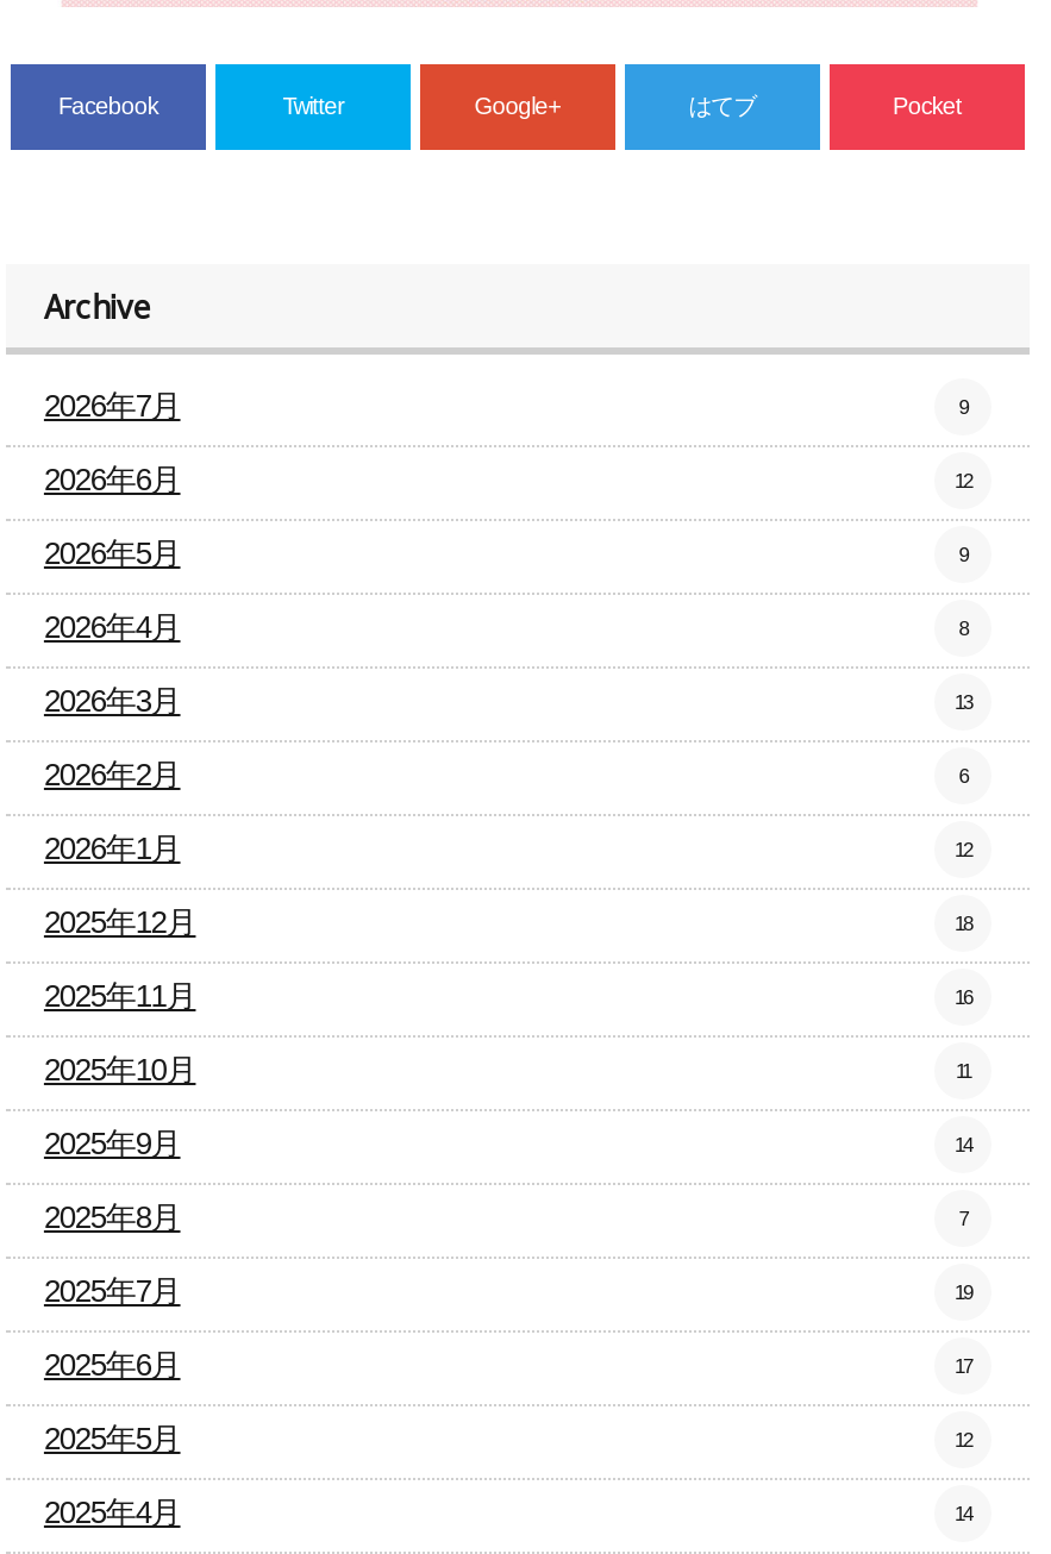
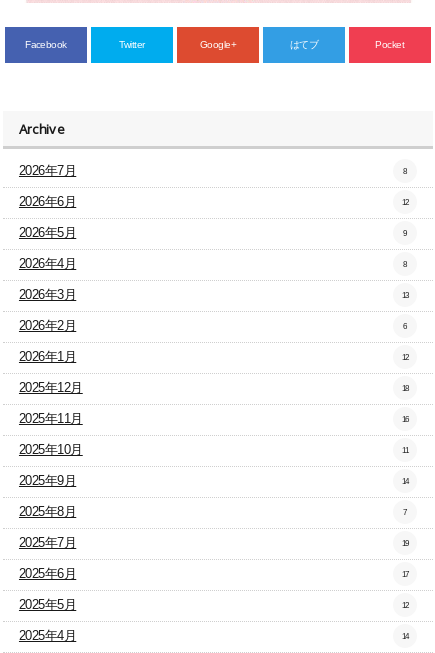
[959,394,967,418] 9 -> [403,166,407,176] 8

